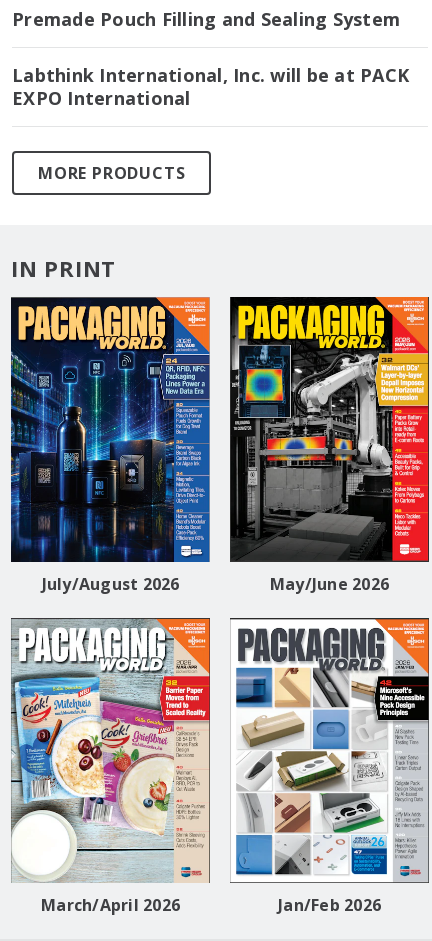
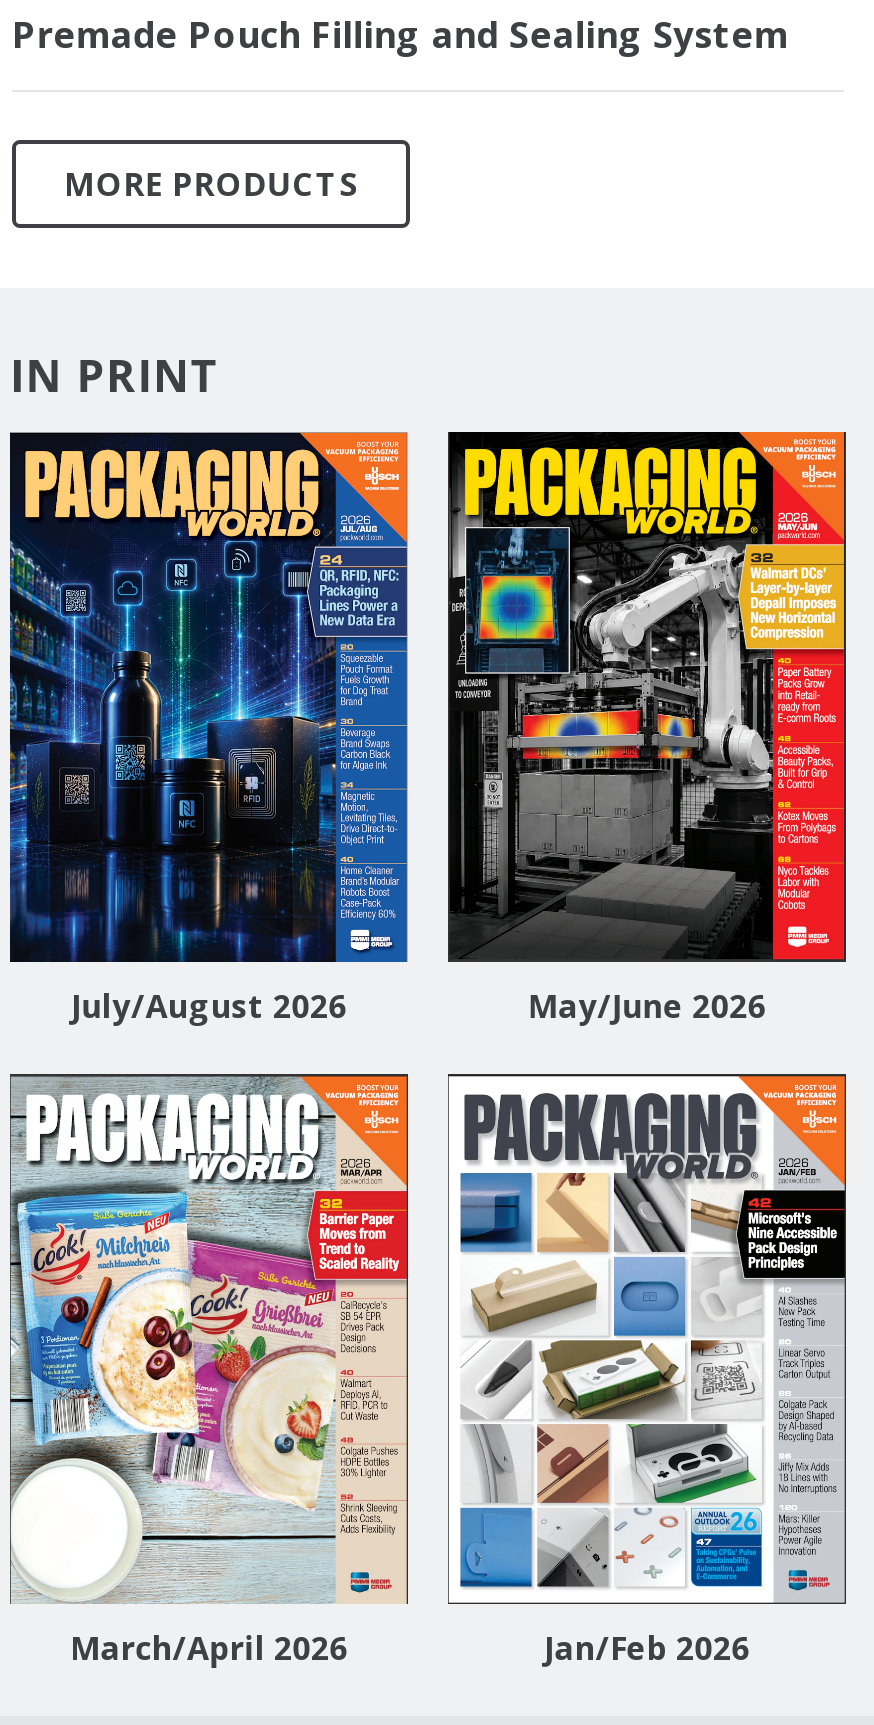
[12,63,409,110] Labthink International, Inc. will be at PACK | EXPO International -> none

